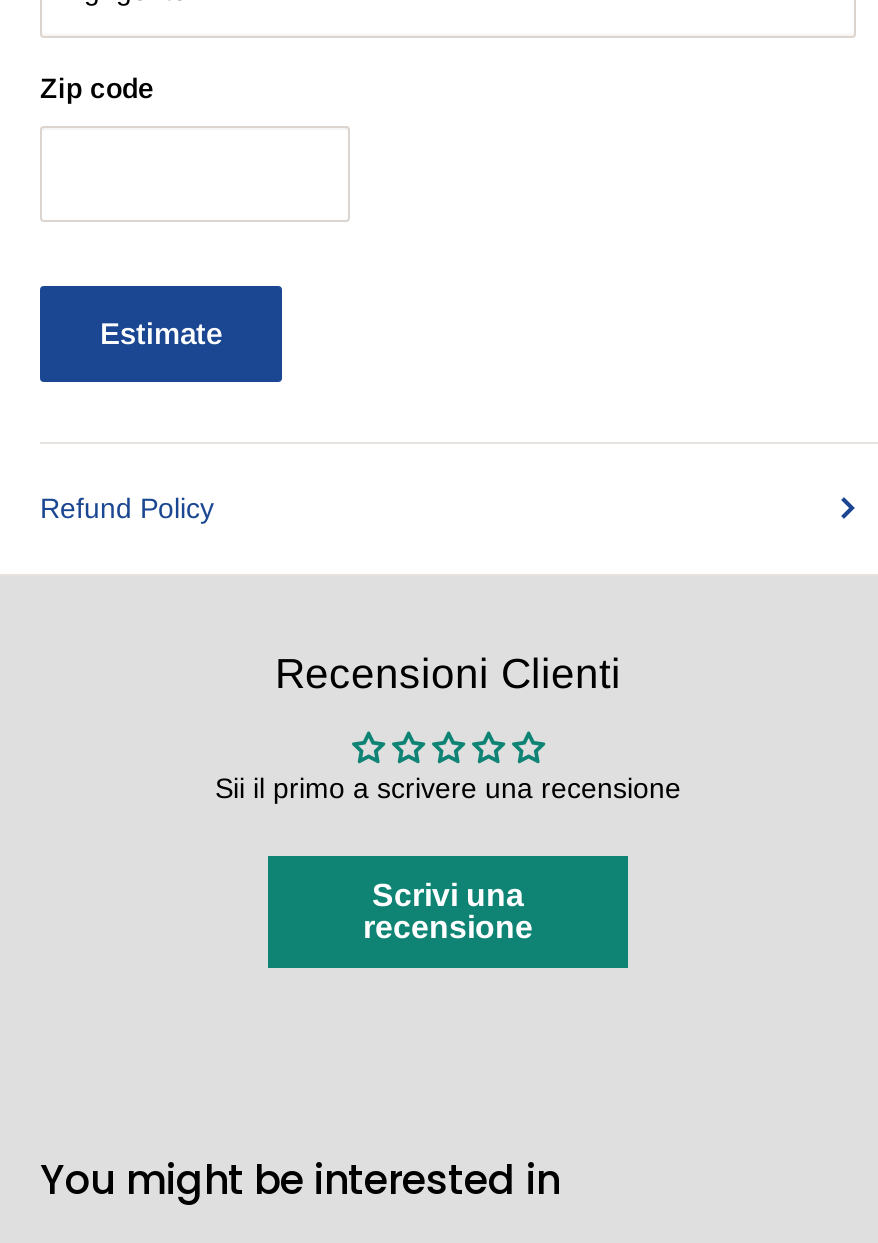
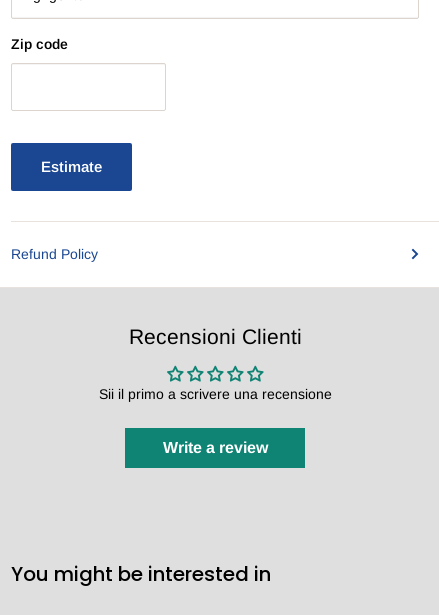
[363,879,533,945] Scrivi una | recensione -> [162,439,267,456] Write a review

